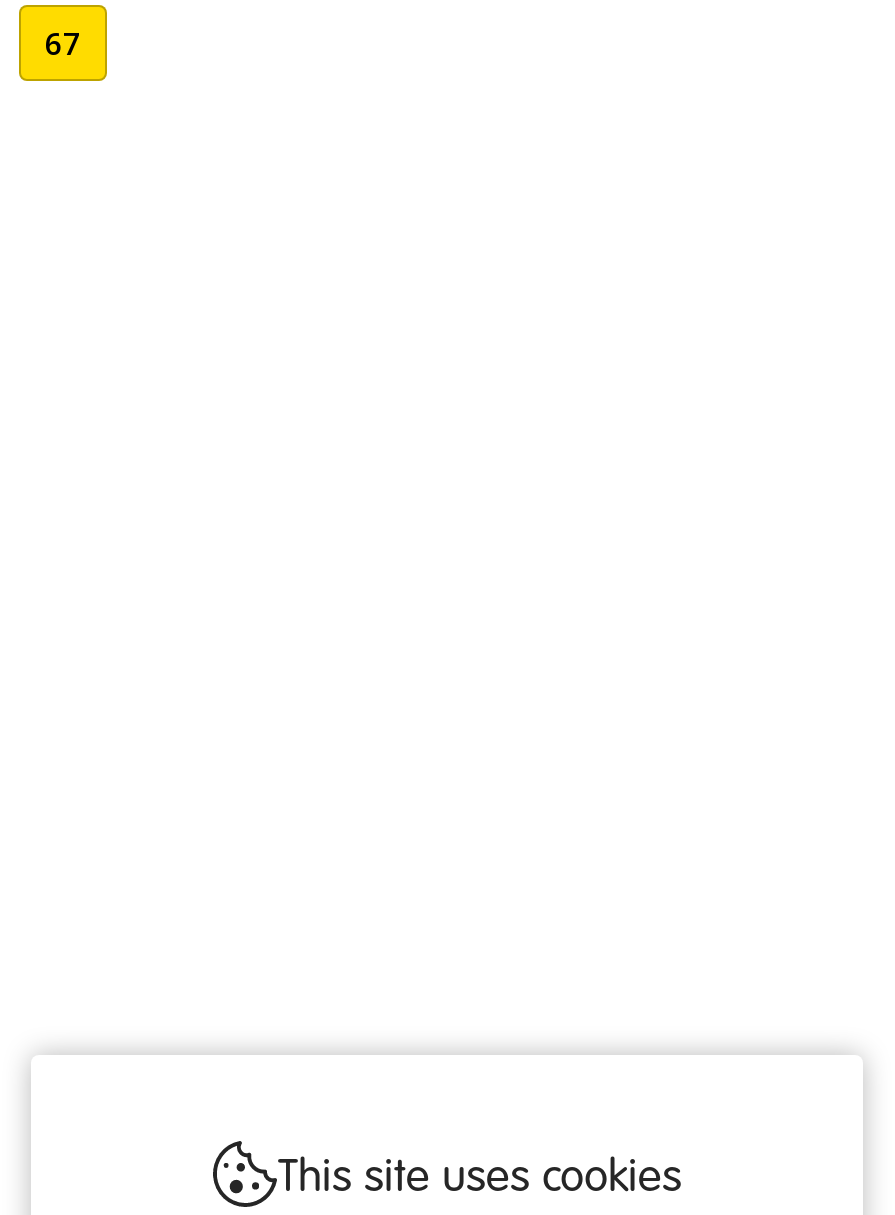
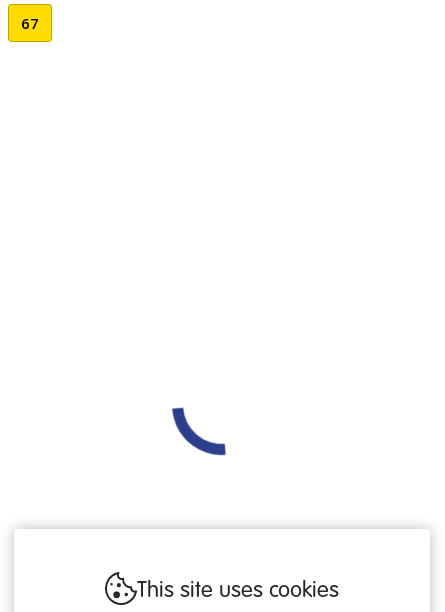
none -> [171,406,227,457] [image]

